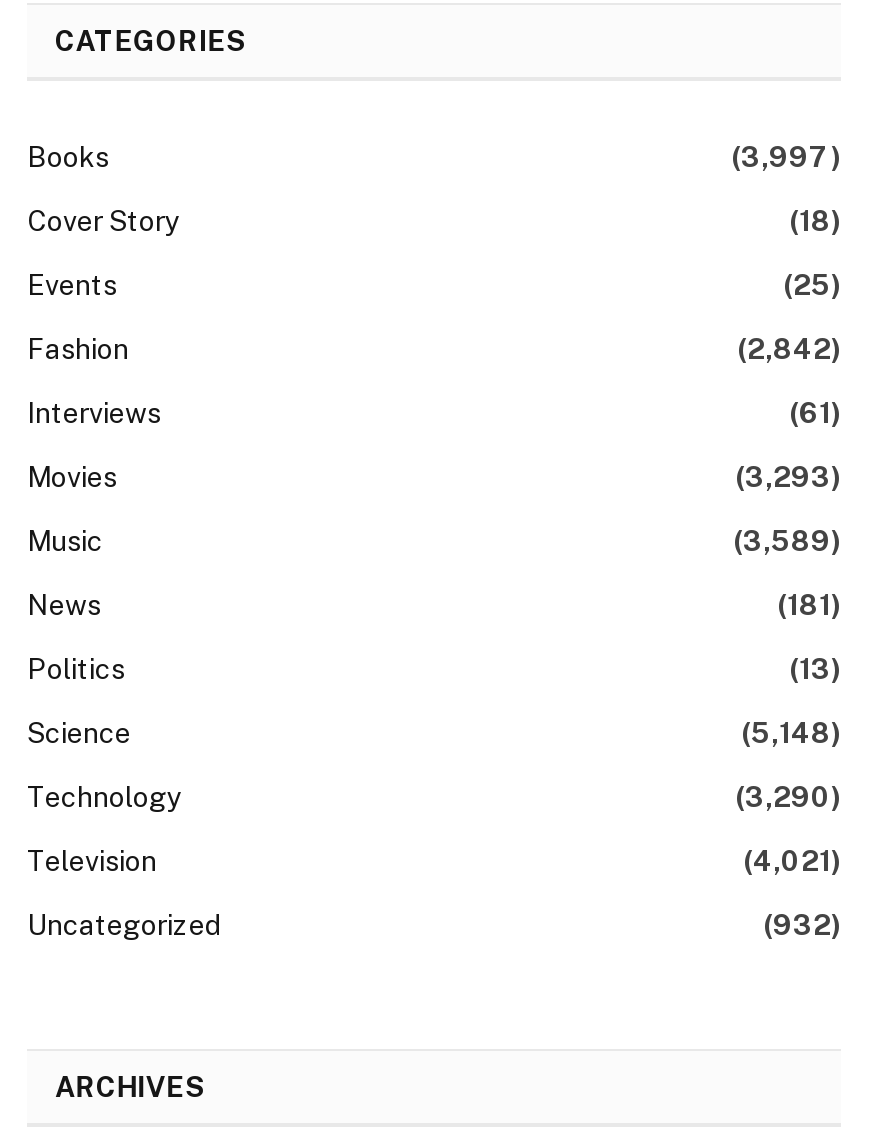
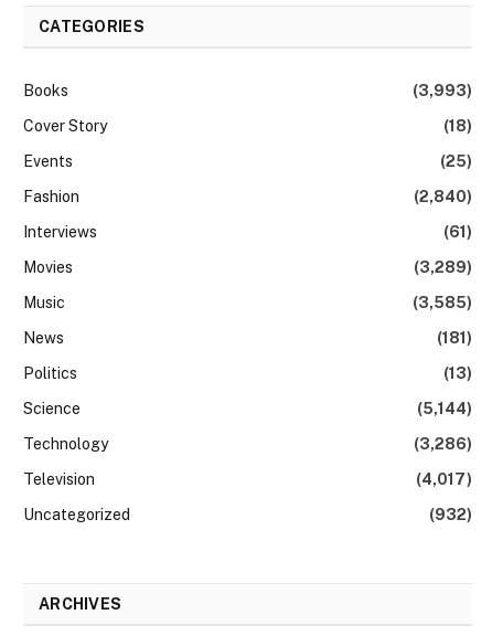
[731,141,841,173] (3,997) -> [413,82,472,100] (3,993)
[737,333,841,365] (2,842) -> [414,188,472,206] (2,840)
[735,461,841,493] (3,293) -> [414,259,472,276] (3,289)
[733,525,841,557] (3,589) -> [413,294,472,312] (3,585)
[741,717,841,749] (5,148) -> [417,400,472,418] (5,144)
[735,781,841,813] (3,290) -> [414,435,472,453] (3,286)
[743,845,841,877] (4,021) -> [416,471,472,488] (4,017)

